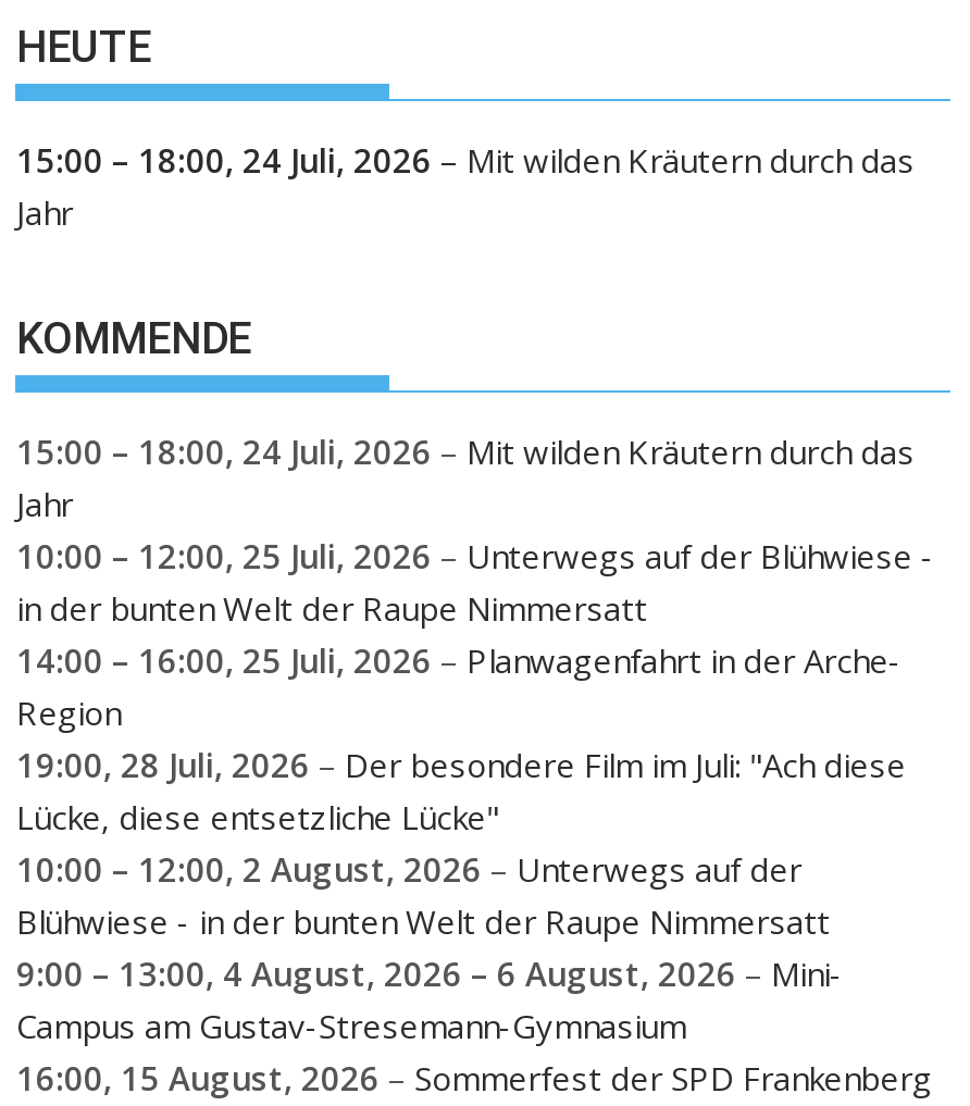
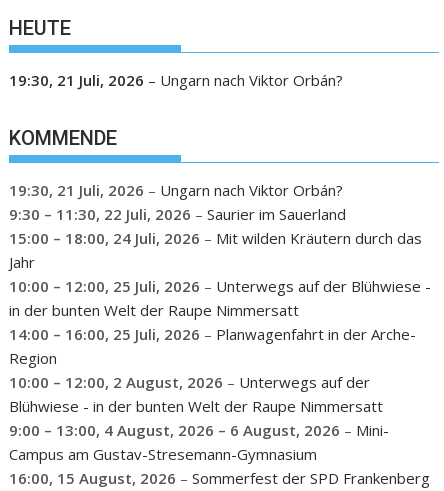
[16,137,915,233] 15:00 – 18:00, 24 Juli, 2026 – Mit wilden Kräutern durch das | Jahr -> [9,69,343,89] 19:30, 21 Juli, 2026 – Ungarn nach Viktor Orbán?
none -> [9,180,346,224] 19:30, 21 Juli, 2026 – Ungarn nach Viktor Orbán? | 9:30 – 11:30, 22 Juli, 2026 – Saurier im Sauerland
moved [16,430,934,734] -> [9,228,431,368]: 15:00 – 18:00, 24 Juli, 2026 – Mit wilden Kräutern durch das | Jahr | 10:00 – 12:00, 25 Juli, 2026 – Unterwegs auf der Blühwiese - | in der bunten Welt der Raupe Nimmersatt | 14:00 – 16:00, 25 Juli, 2026 – Planwagenfahrt in der Arche- | Region
[16,743,906,838] 19:00, 28 Juli, 2026 – Der besondere Film im Juli: "Ach diese | Lücke, diese entsetzliche Lücke" -> none

